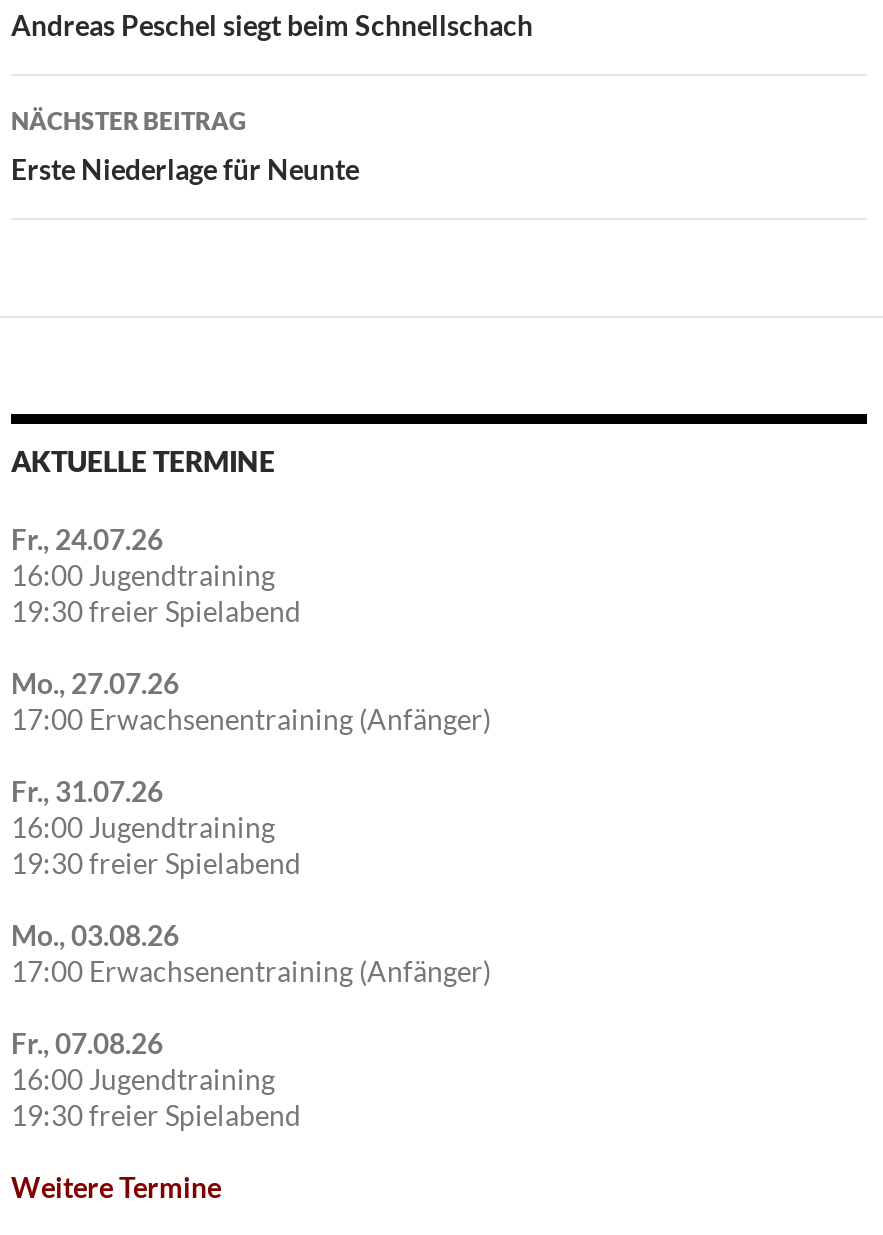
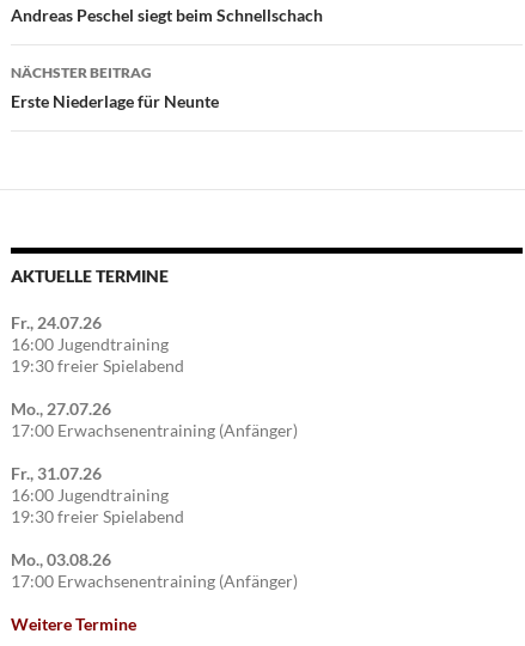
[11,1026,301,1132] Fr., 07.08.26 | 16:00 Jugendtraining | 19:30 freier Spielabend -> none

